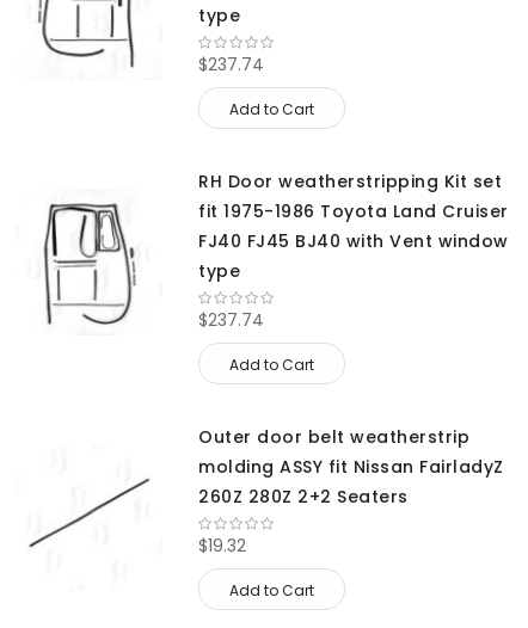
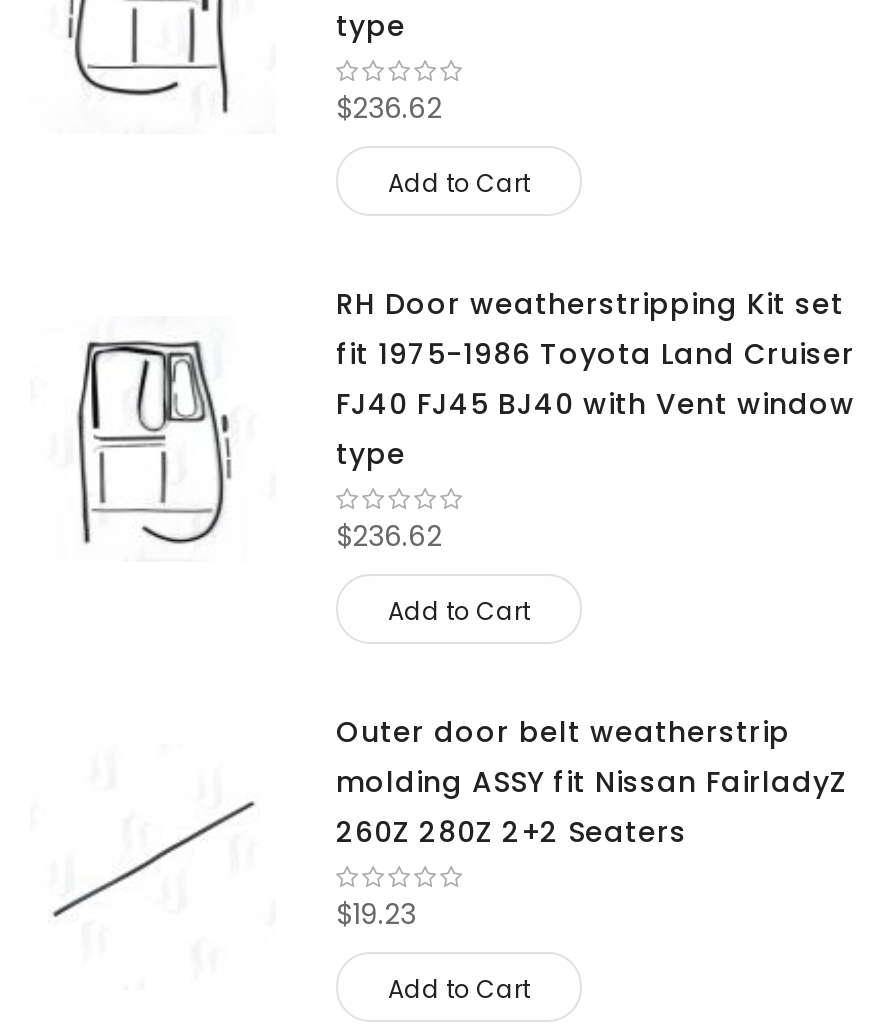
[198,52,264,76] $237.74 -> [336,88,442,128] $236.62
[198,308,264,332] $237.74 -> [336,516,442,556] $236.62
[198,533,246,557] $19.32 -> [336,894,416,934] $19.23

